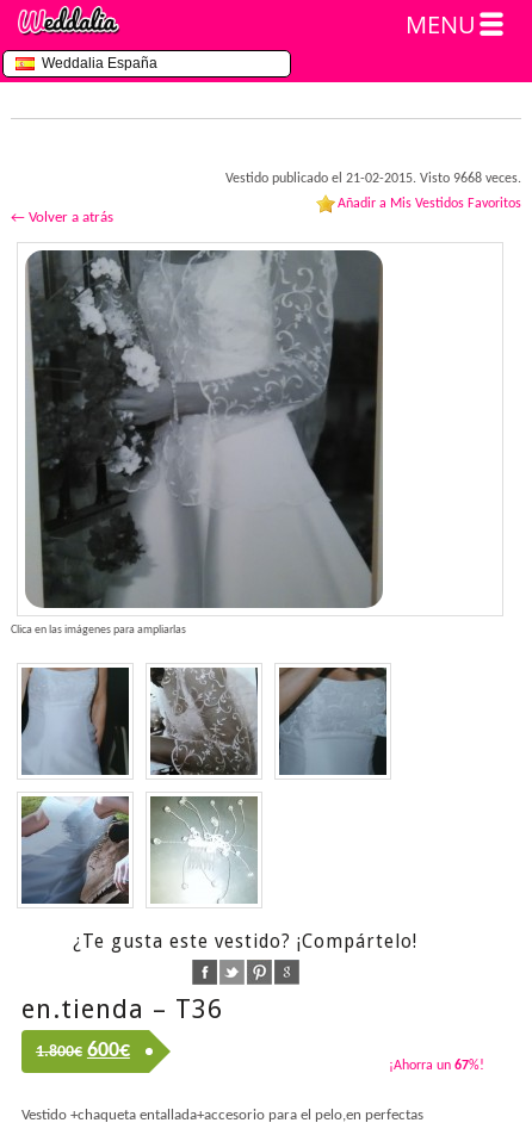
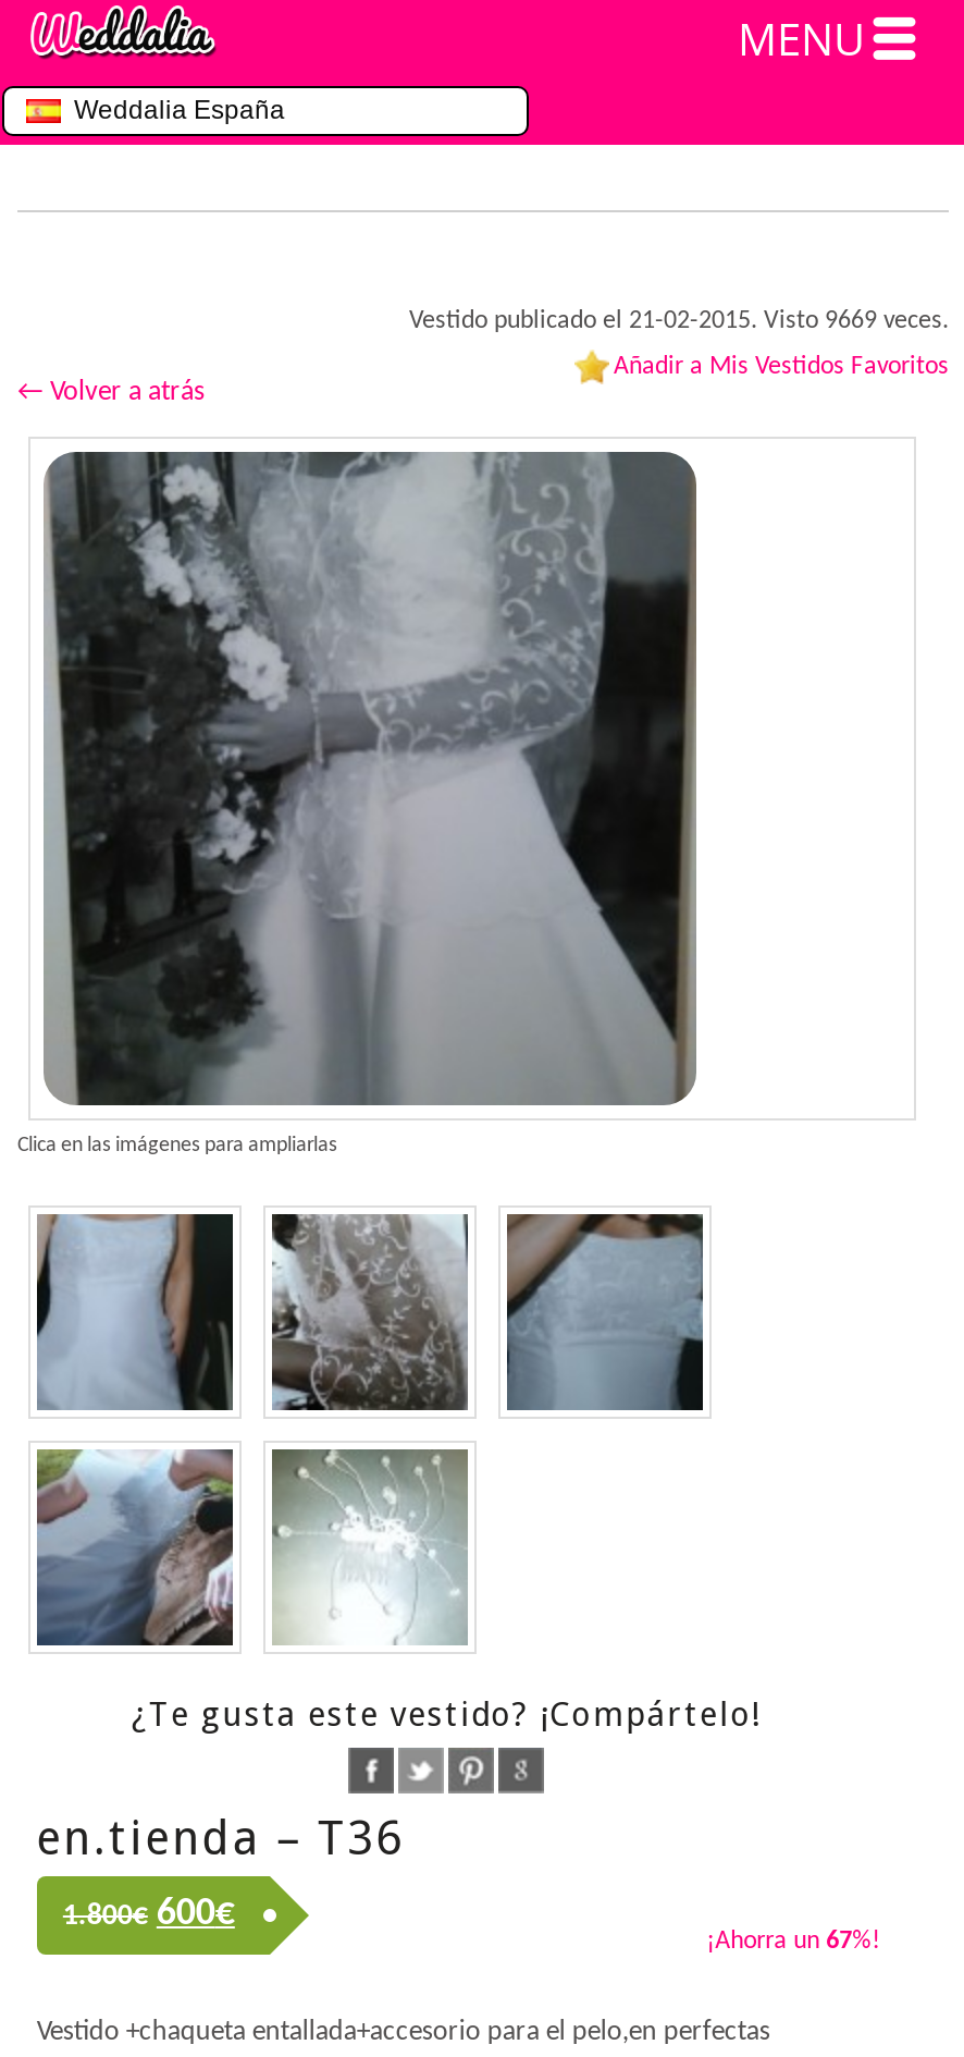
[225,172,521,186] Vestido publicado el 21-02-2015. Visto 9668 veces. -> [409,308,949,334] Vestido publicado el 21-02-2015. Visto 9669 veces.

